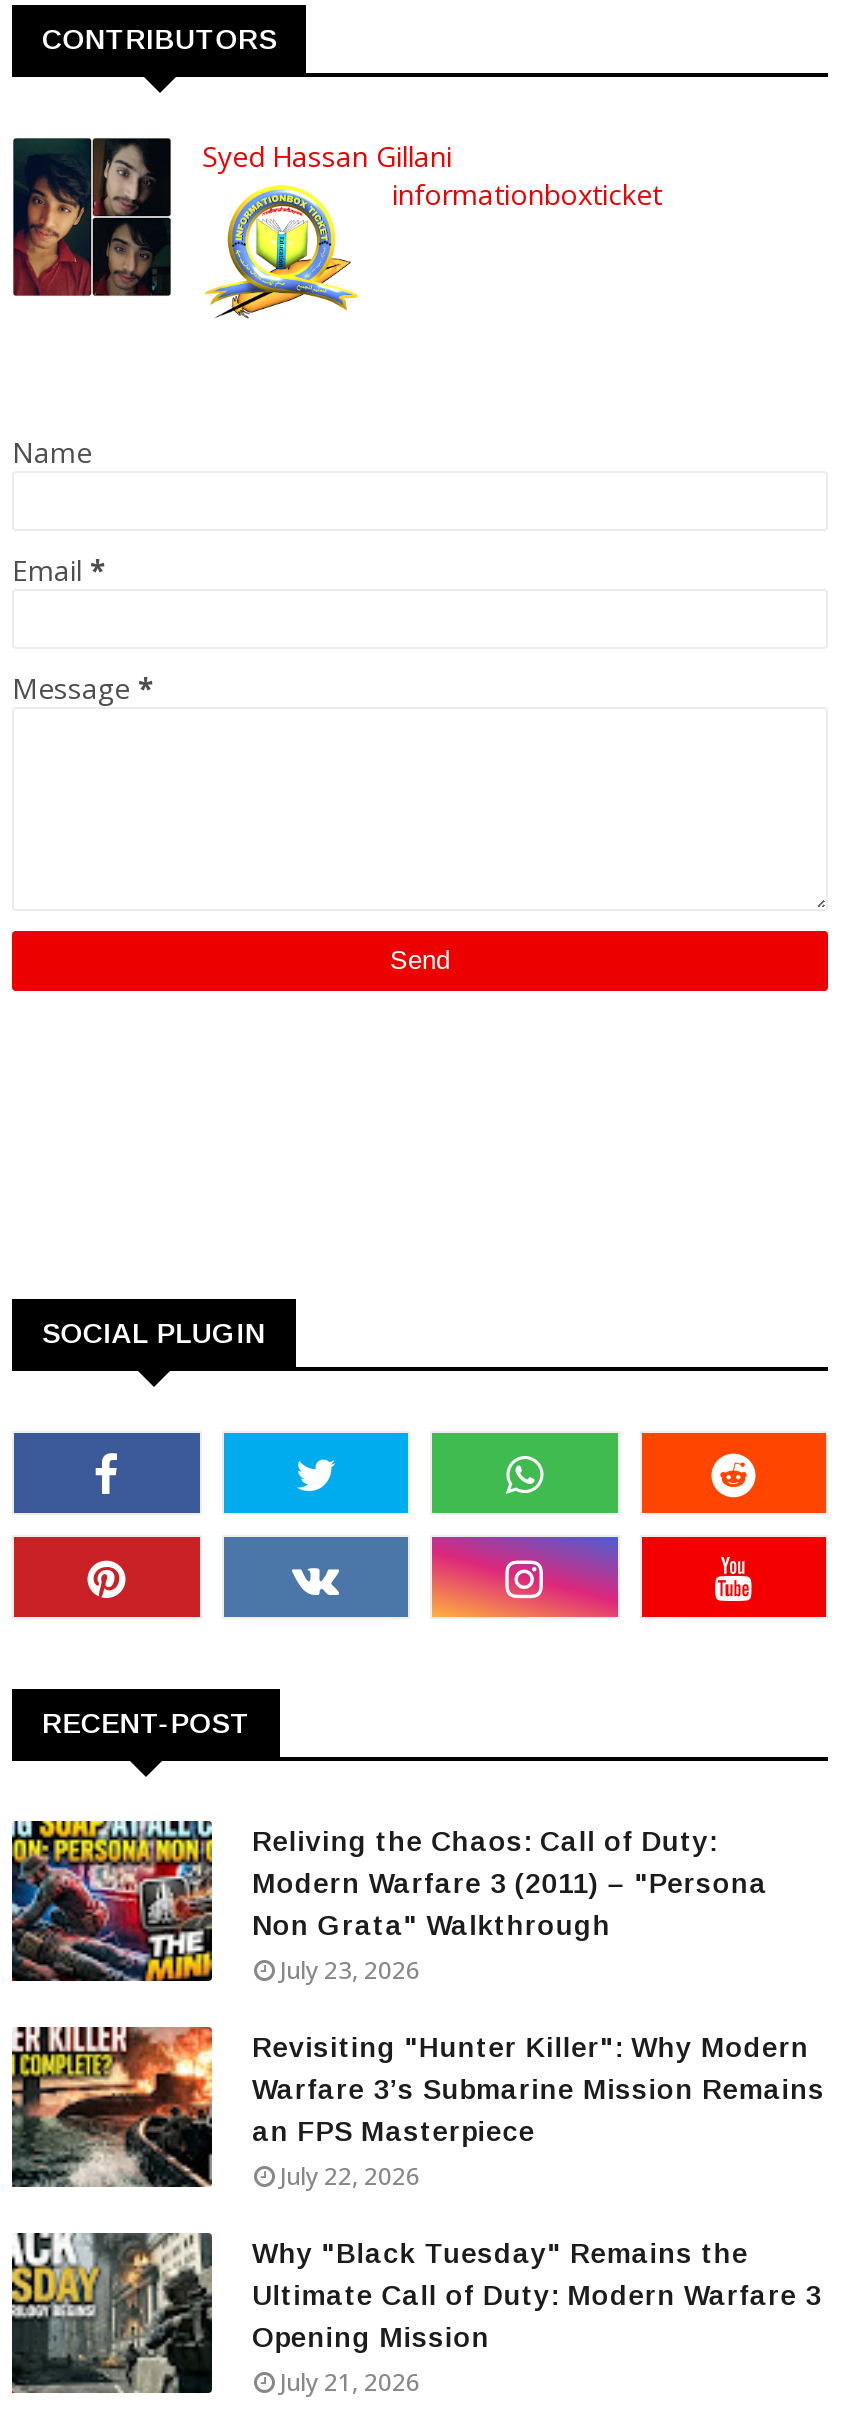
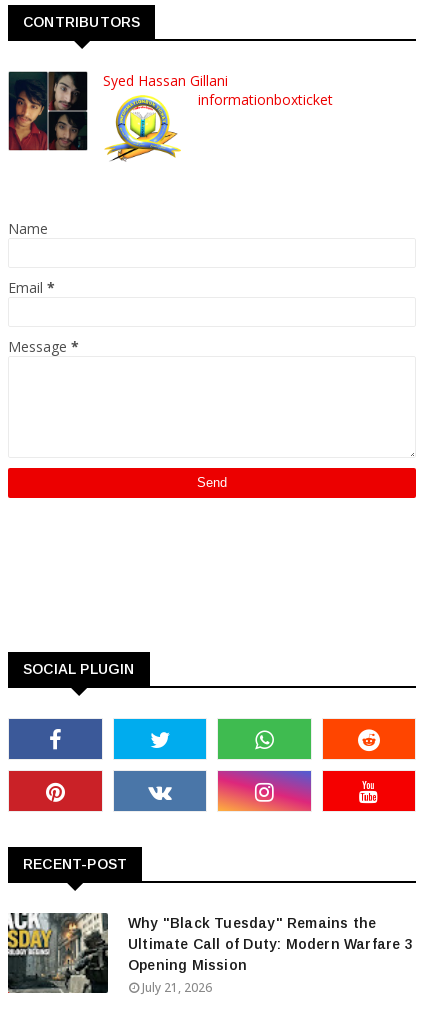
[10,1819,825,2193] [image] | Reliving the Chaos: Call of Duty: | Modern Warfare 3 (2011) – "Persona | Non Grata" Walkthrough | July 23, 2026 | Revisiting "Hunter Killer": Why Modern | Warfare 3’s Submarine Mission Remains | an FPS Masterpiece | July 22, 2026 -> none
[10,2025,214,2189] [image] -> none

